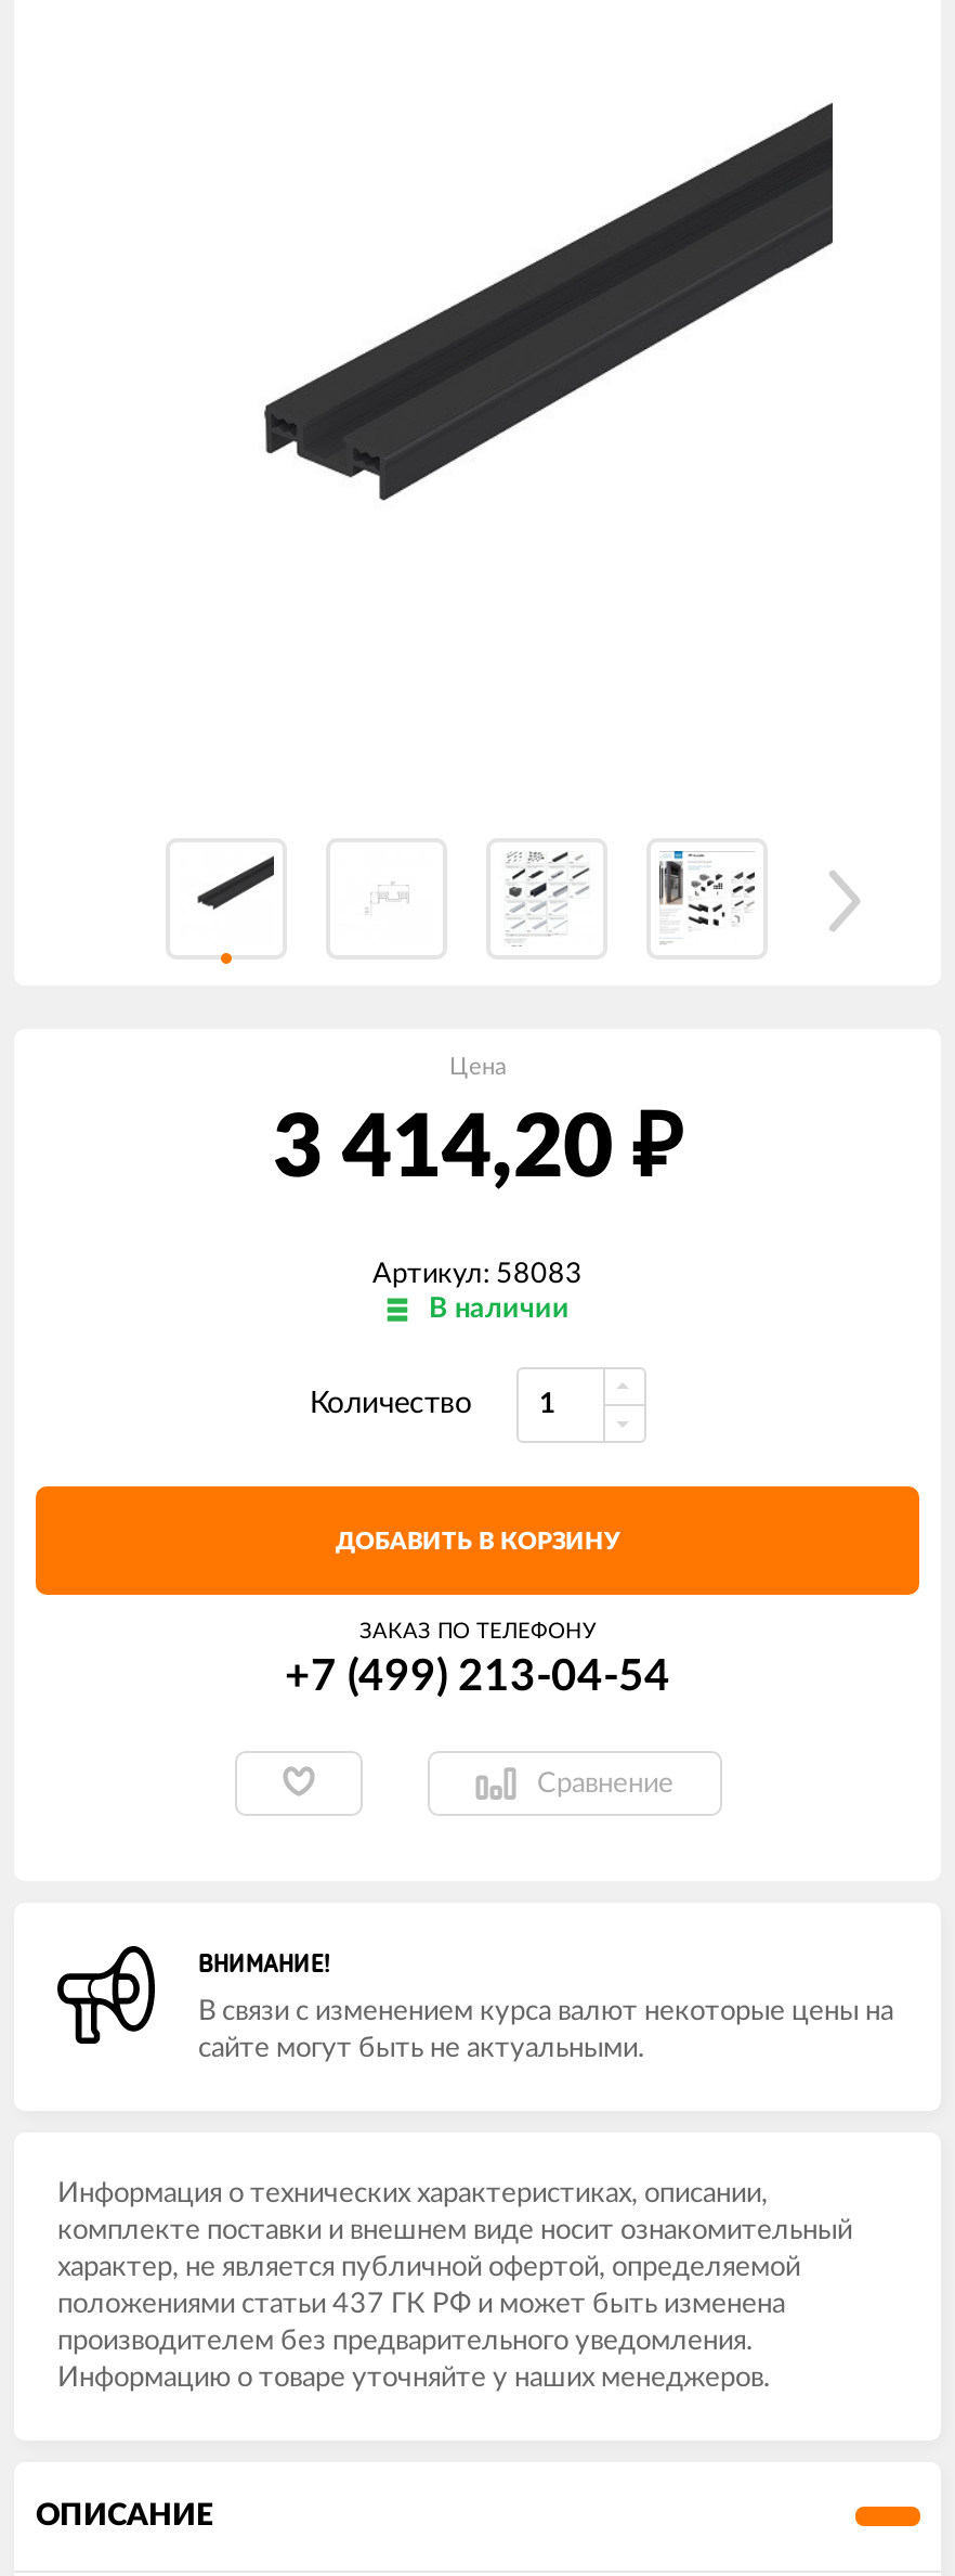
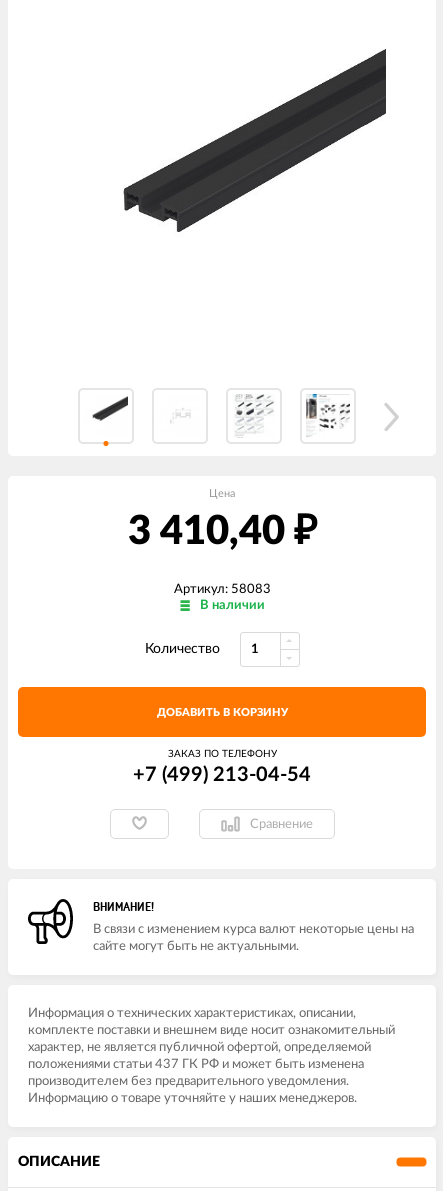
[273,1107,682,1194] 3 414,20 ₽ -> [127,512,316,552] 3 410,40 ₽

